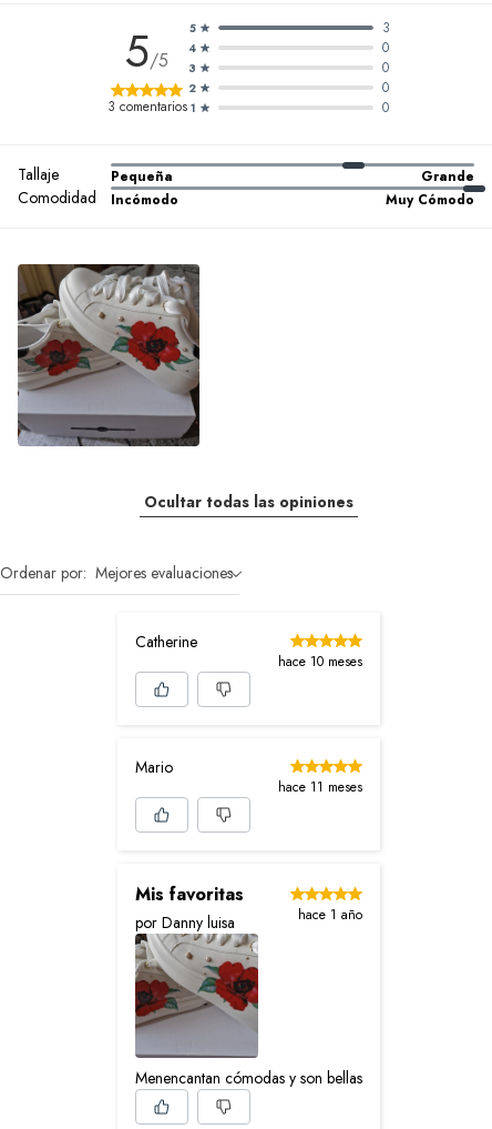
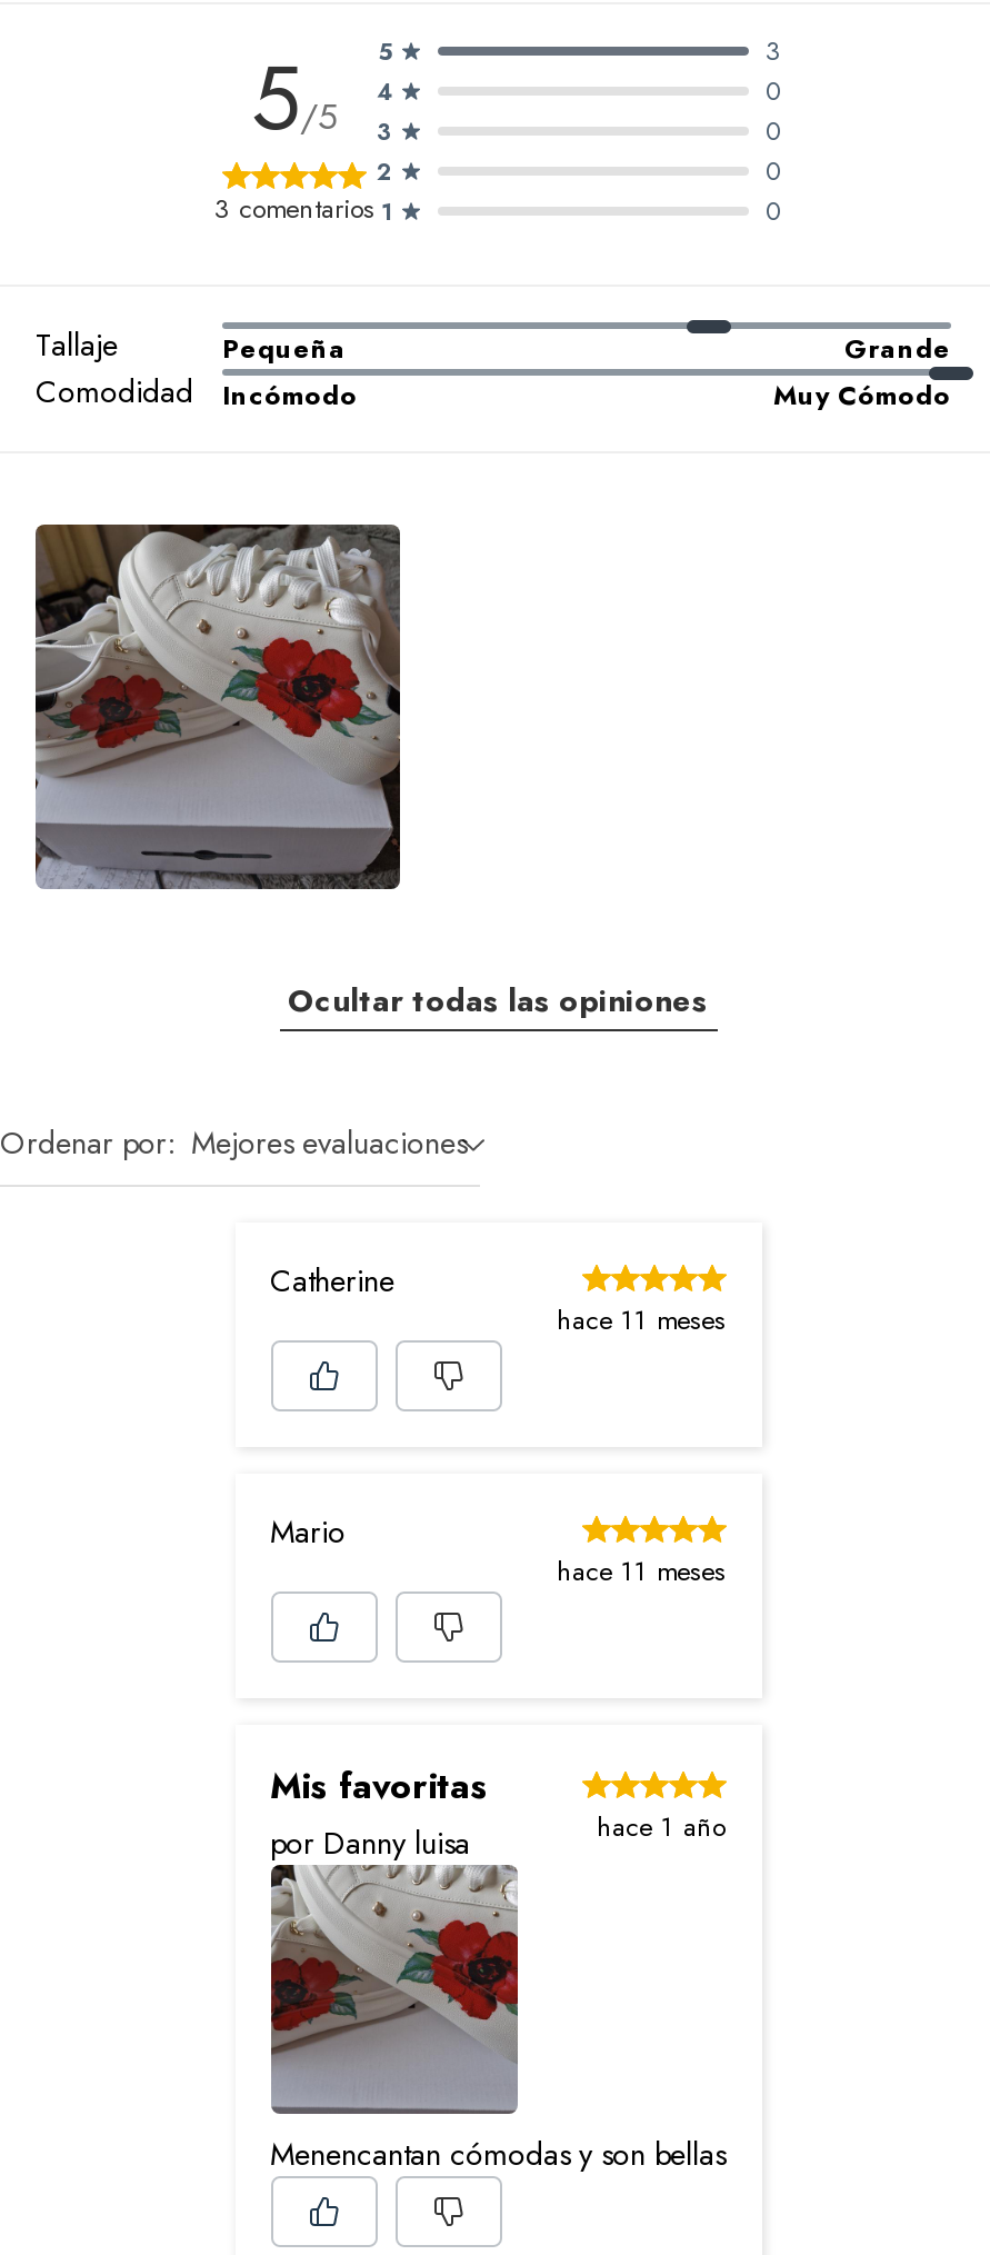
[278,652,362,672] hace 10 meses -> [557,1300,726,1340] hace 11 meses

